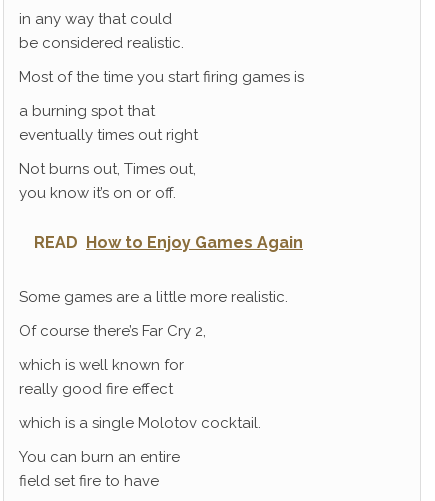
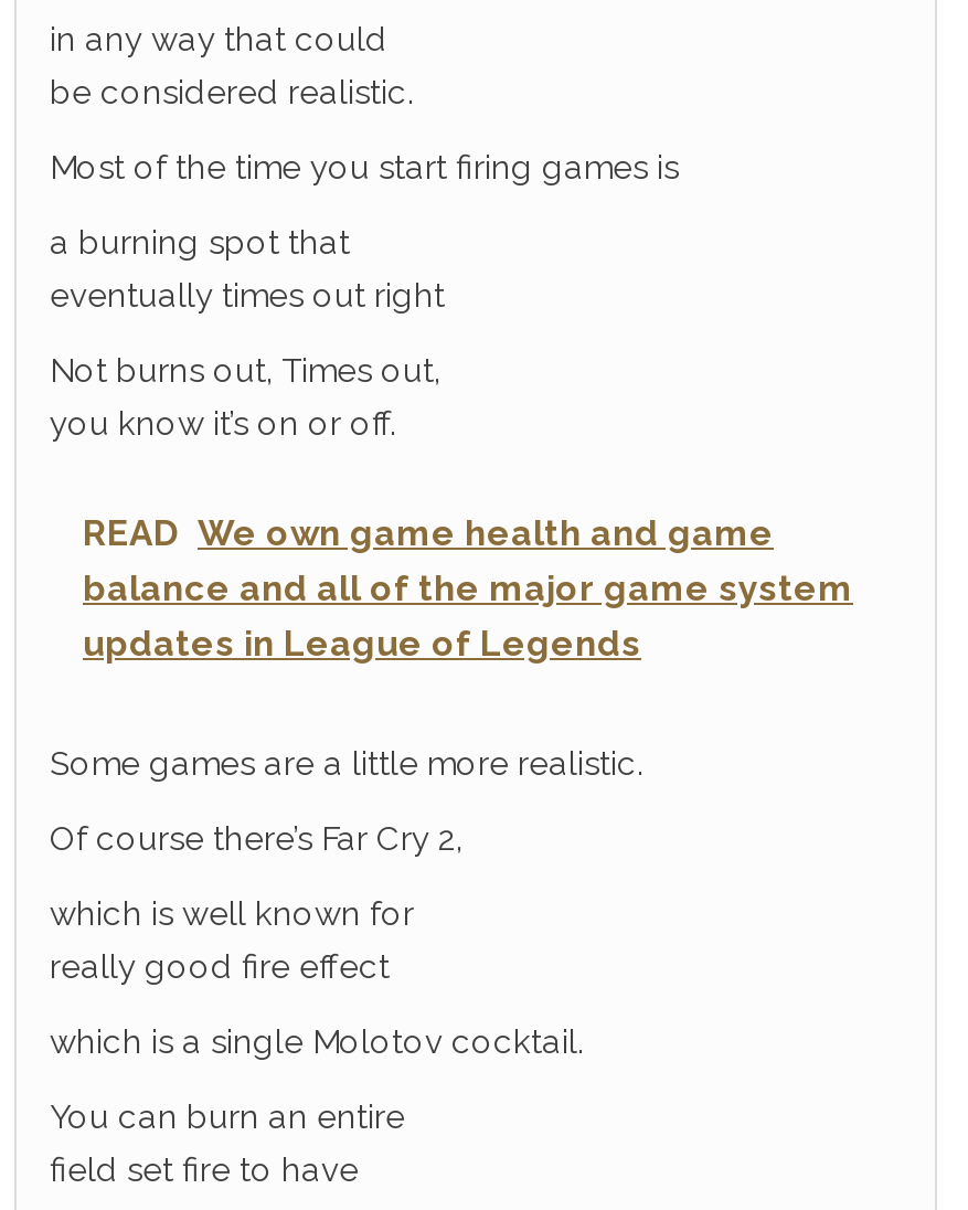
[34,233,303,252] READ How to Enjoy Games Again -> [83,512,853,665] READ We own game health and game | balance and all of the major game system | updates in League of Legends

